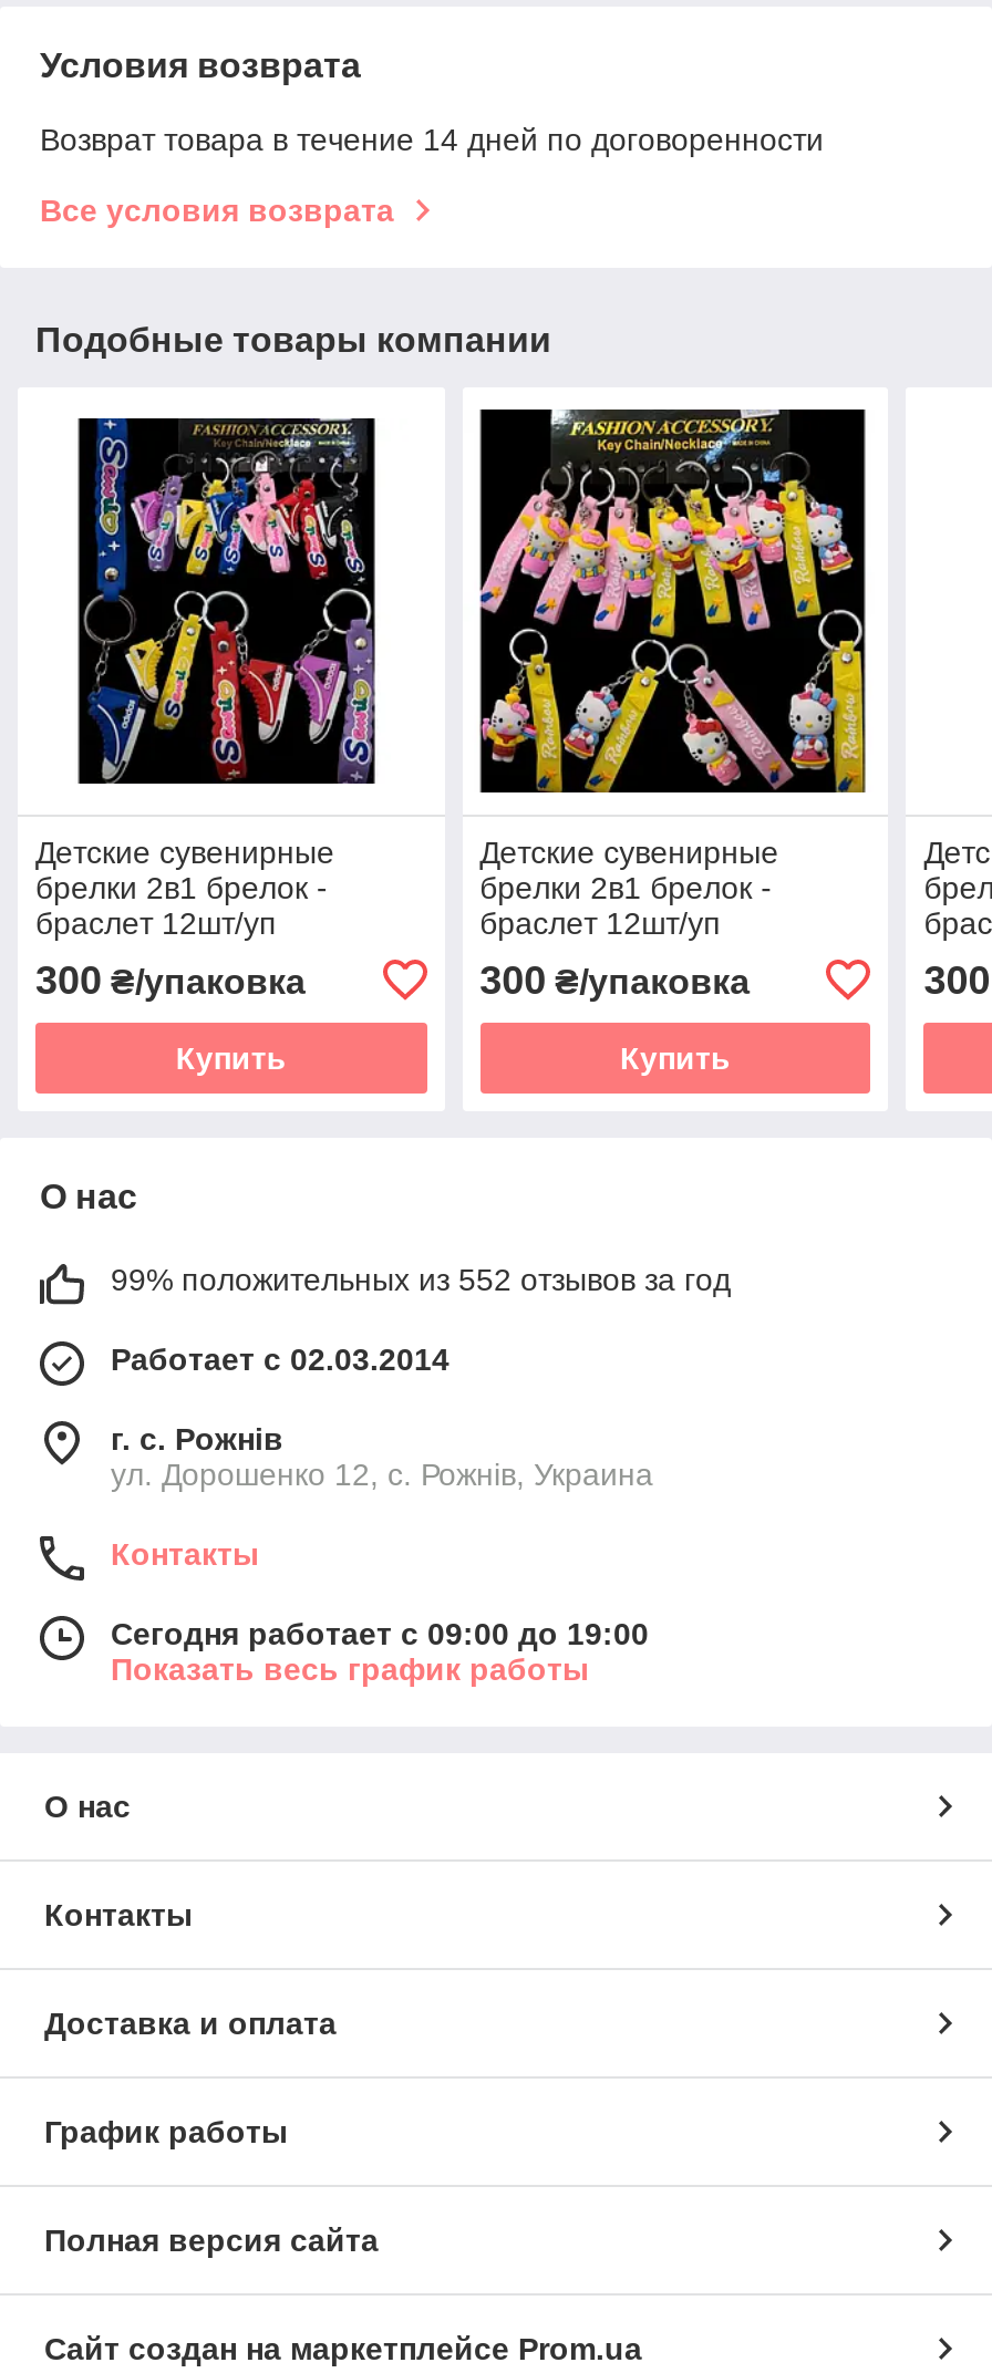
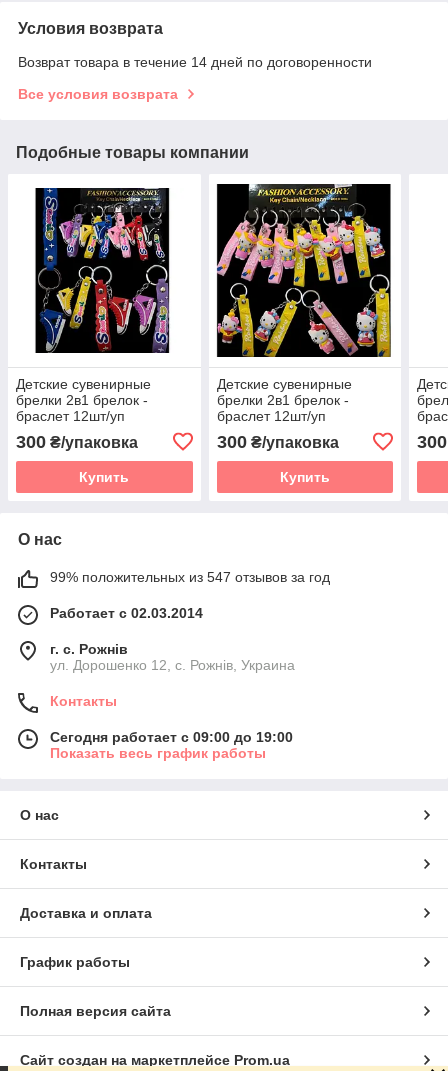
[111,1261,731,1297] 99% положительных из 552 отзывов за год -> [50,569,330,585] 99% положительных из 547 отзывов за год

